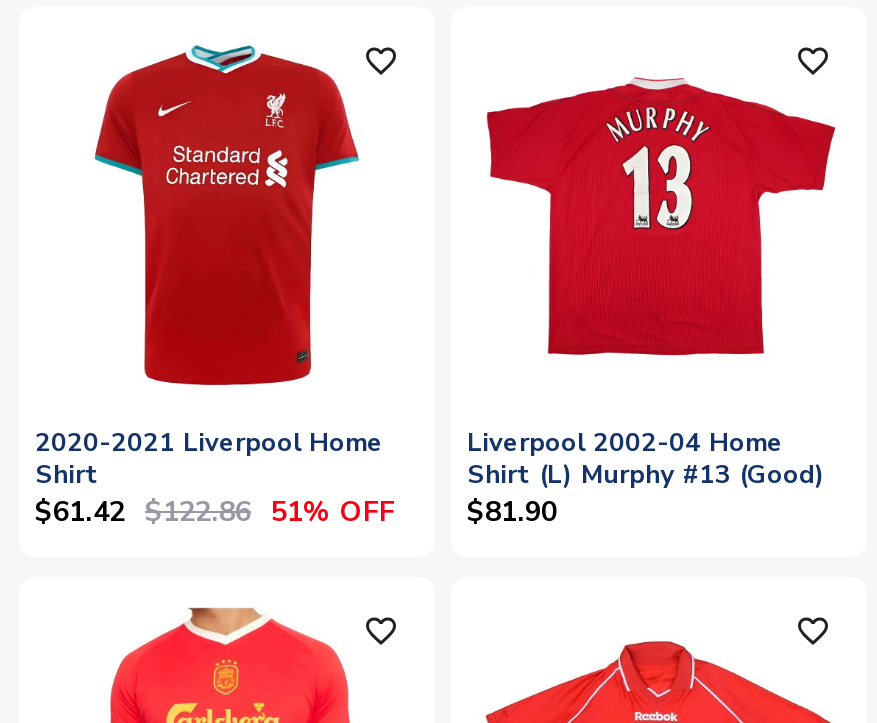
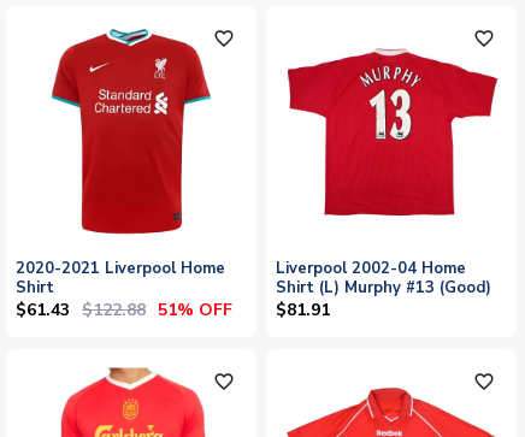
[35,492,395,531] $61.42 $122.86 51% OFF -> [16,298,232,322] $61.43 $122.88 51% OFF
[467,493,557,531] $81.90 -> [276,299,330,322] $81.91

